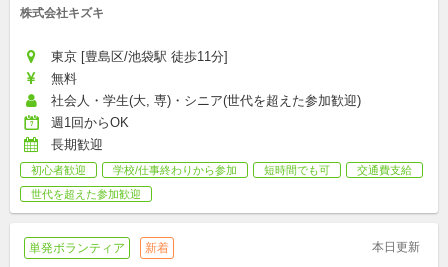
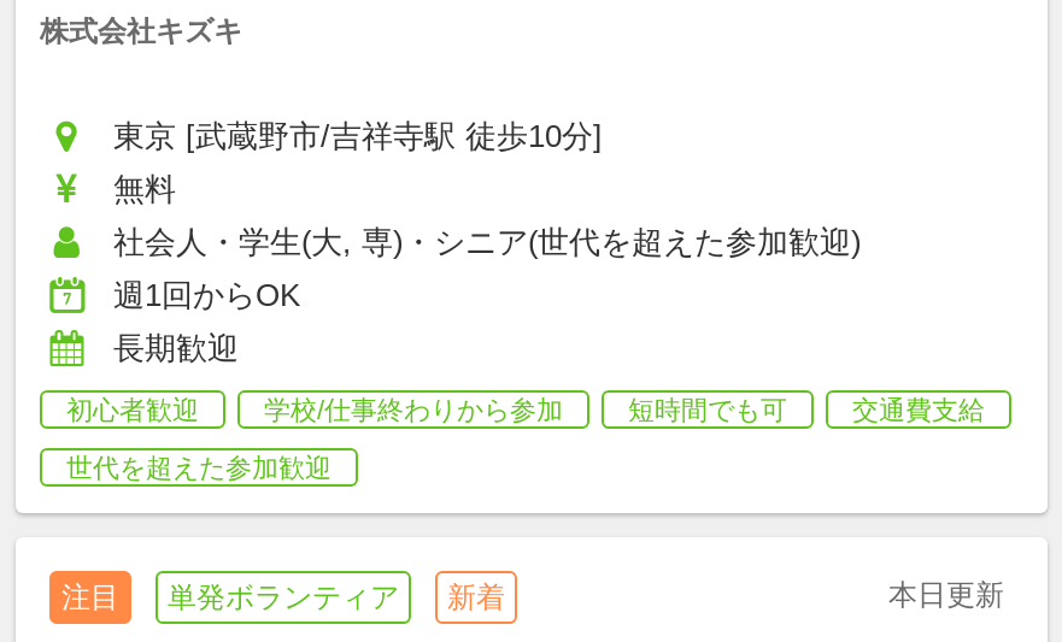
[50,49,227,64] 東京 [豊島区/池袋駅 徒歩11分] -> [113,118,603,154] 東京 [武蔵野市/吉祥寺駅 徒歩10分]
none -> [61,581,119,614] 注目

